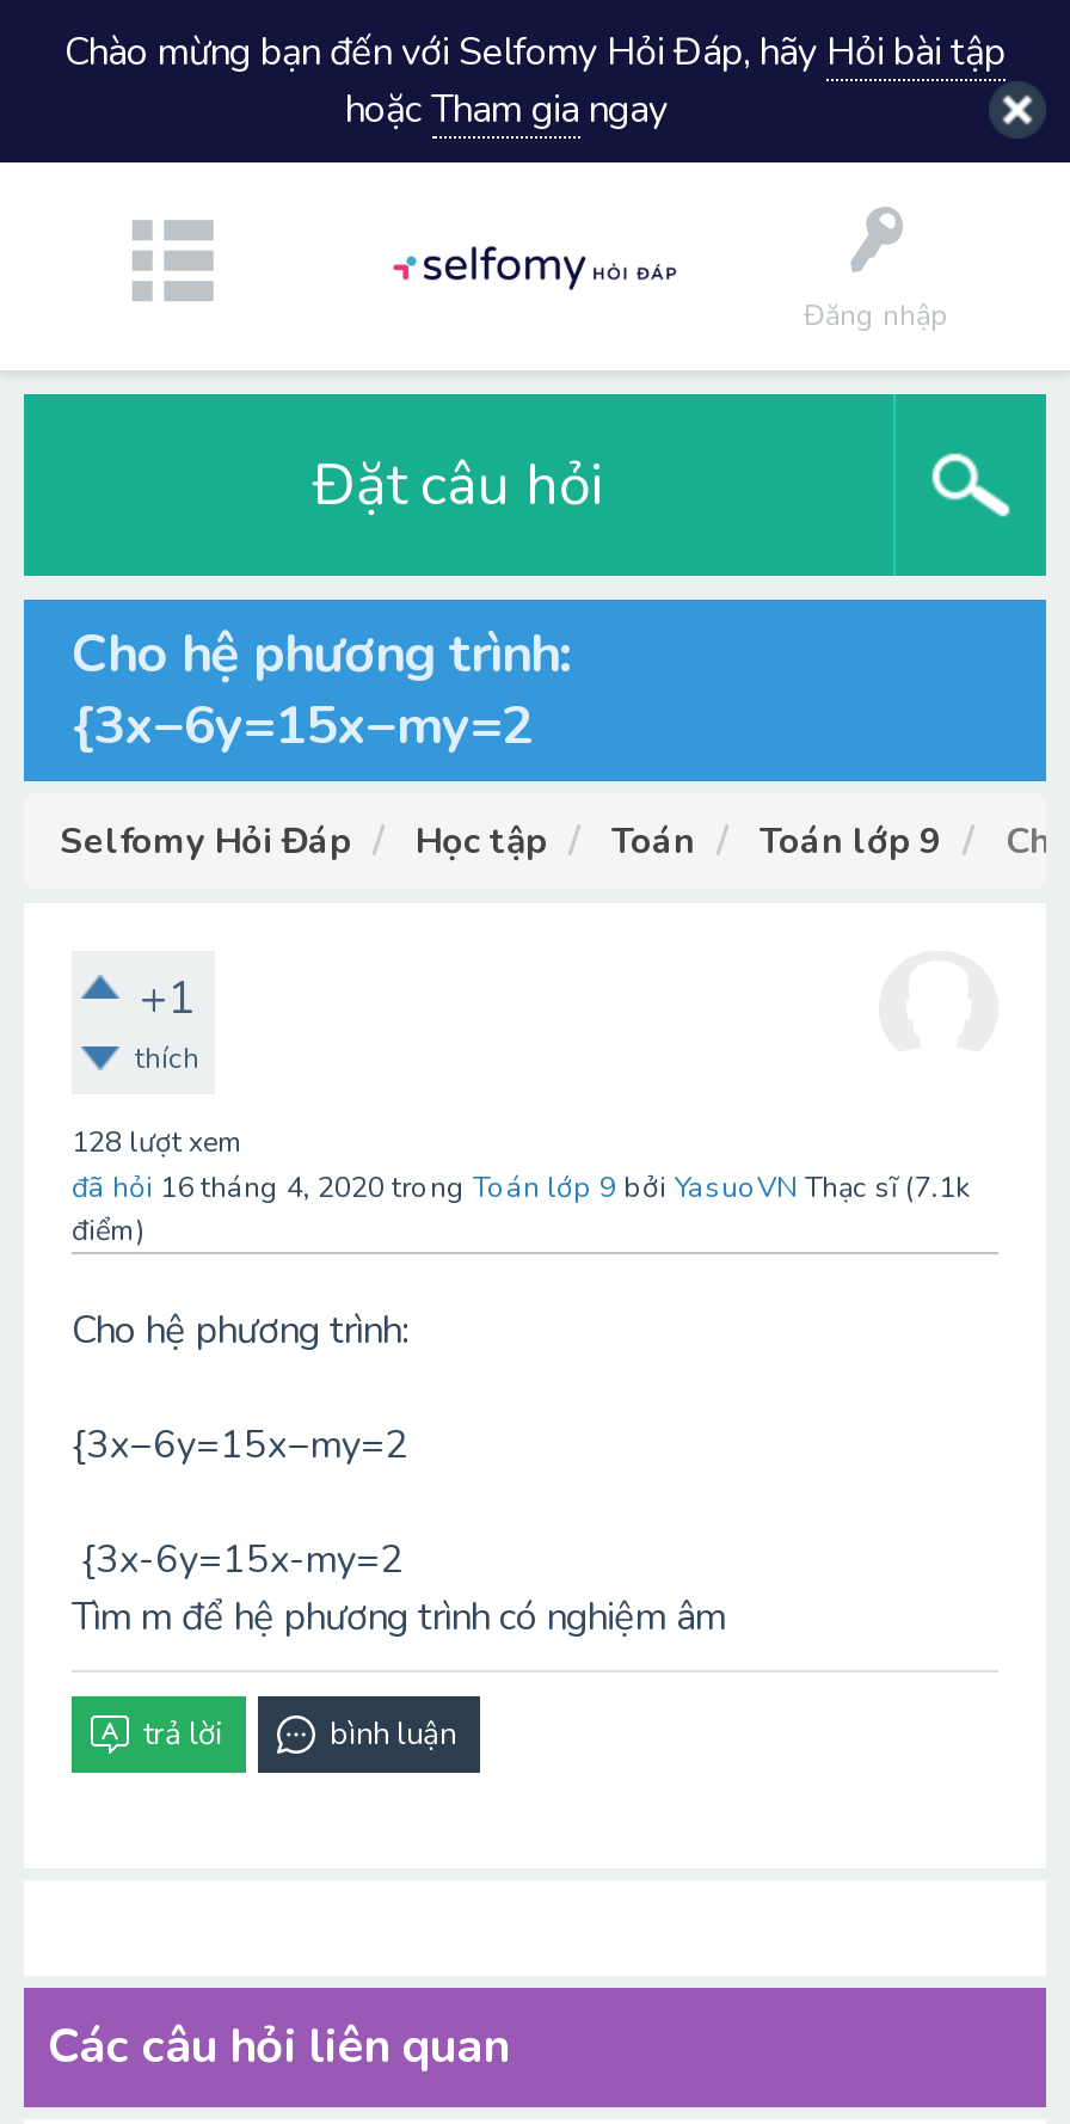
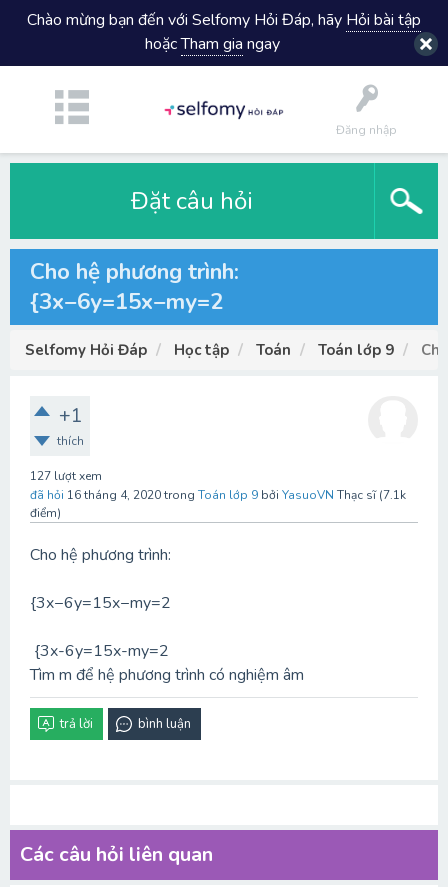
[72,1123,244,1161] 128 lượt xem -> [30,468,102,484] 127 lượt xem

